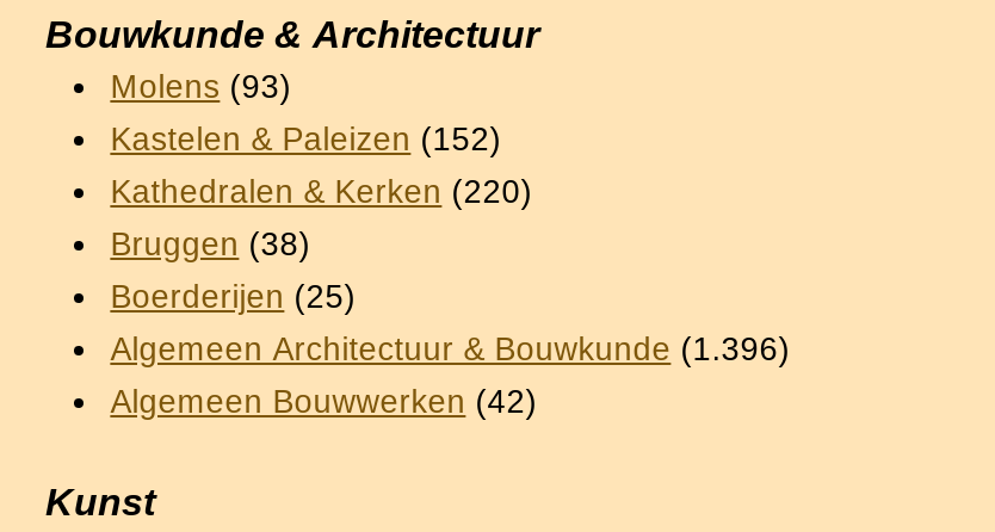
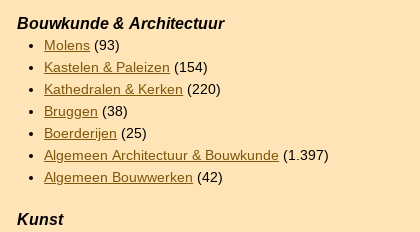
[110,121,502,157] Kastelen & Paleizen (152) -> [44,60,208,75] Kastelen & Paleizen (154)
[110,331,790,367] Algemeen Architectuur & Bouwkunde (1.396) -> [44,148,329,163] Algemeen Architectuur & Bouwkunde (1.397)

